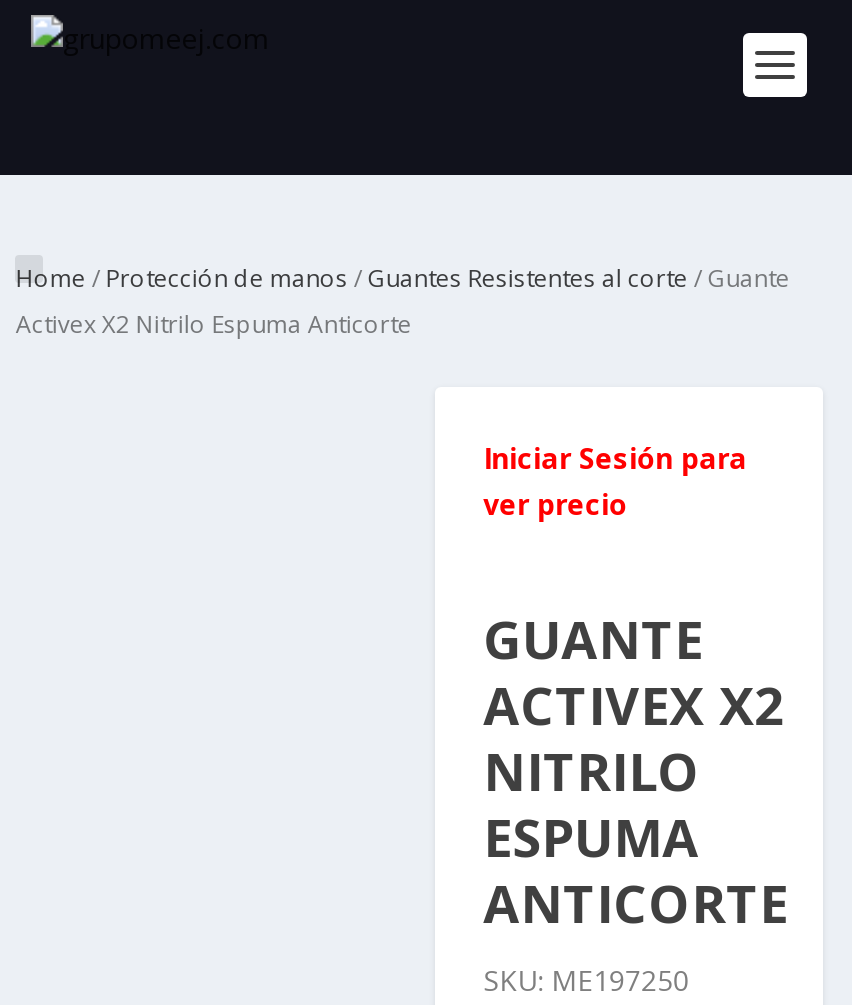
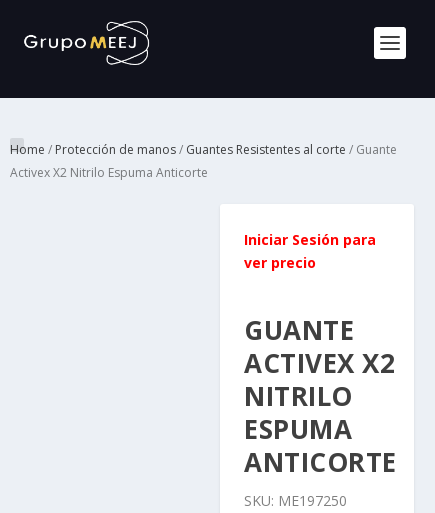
none -> [18,18,150,66] [image]

